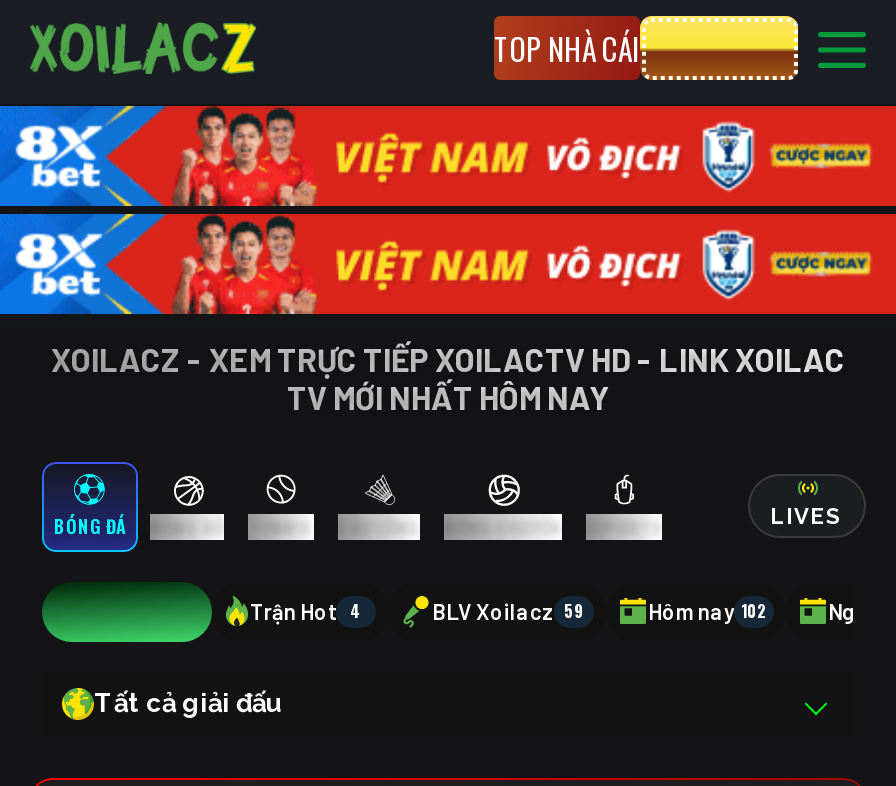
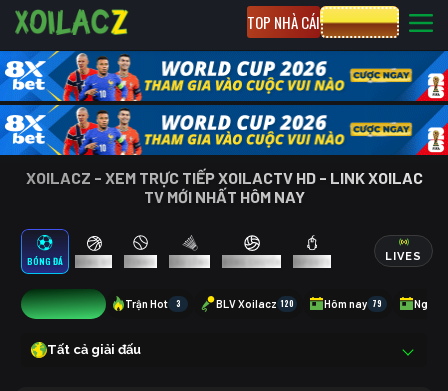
[10,104,890,316] [image] -> [4,50,445,156] [image]
[250,597,767,623] Trận Hot 4 | BLV Xoilacz 59 | Hôm nay 102 -> [125,296,382,309] Trận Hot | 3 | BLV Xoilacz 120 | Hôm nay 79

